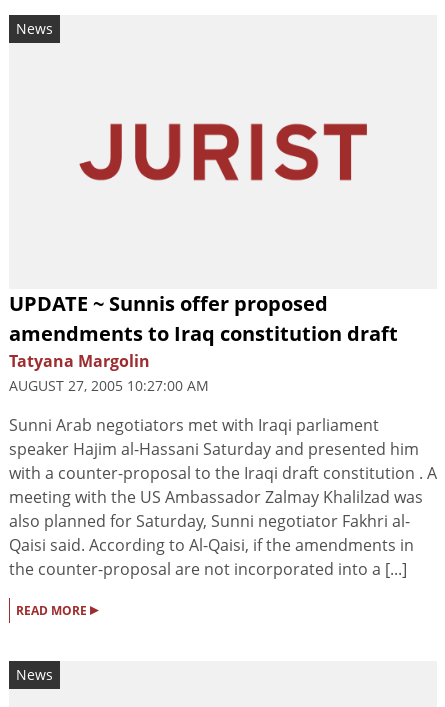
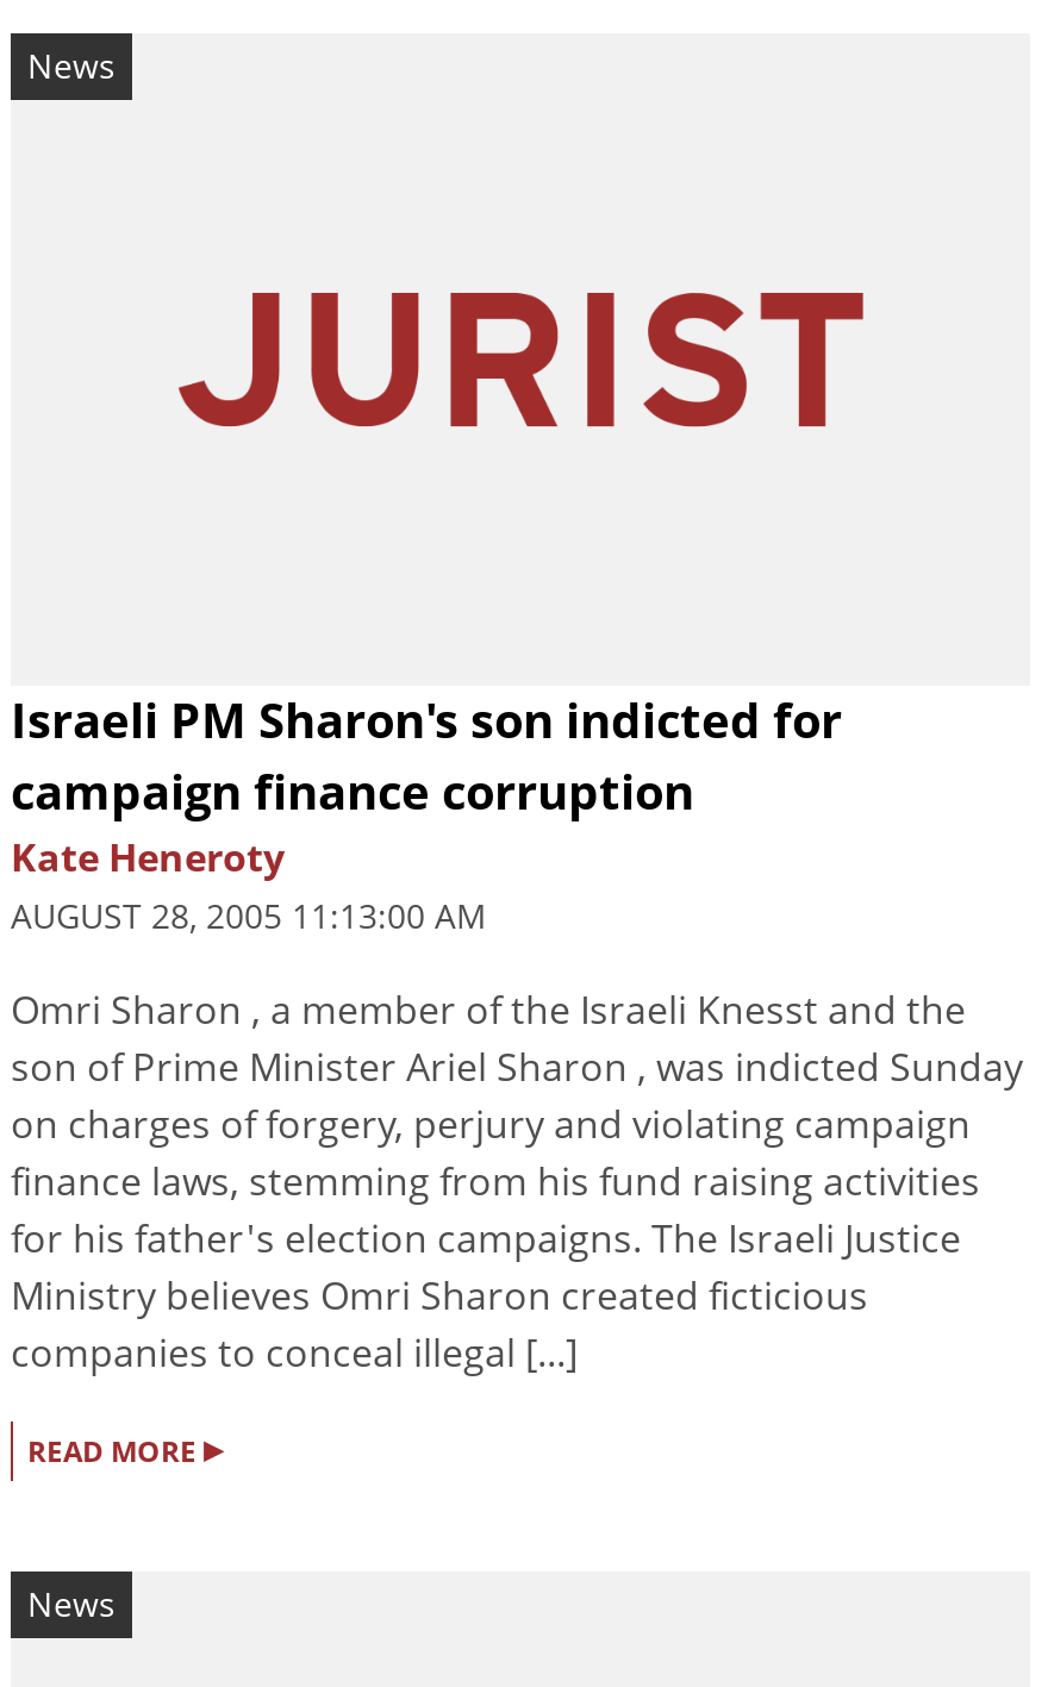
[9,290,398,395] UPDATE ~ Sunnis offer proposed | amendments to Iraq constitution draft | Tatyana Margolin | AUGUST 27, 2005 10:27:00 AM -> [11,688,842,938] Israeli PM Sharon's son indicted for | campaign finance corruption | Kate Heneroty | AUGUST 28, 2005 11:13:00 AM
[9,414,437,580] Sunni Arab negotiators met with Iraqi parliament | speaker Hajim al-Hassani Saturday and presented him | with a counter-proposal to the Iraqi draft constitution . A | meeting with the US Ambassador Zalmay Khalilzad was | also planned for Saturday, Sunni negotiator Fakhri al- | Qaisi said. According to Al-Qaisi, if the amendments in | the counter-proposal are not incorporated into a [...] -> [11,983,1023,1378] Omri Sharon , a member of the Israeli Knesst and the | son of Prime Minister Ariel Sharon , was indicted Sunday | on charges of forgery, perjury and violating campaign | finance laws, stemming from his fund raising activities | for his father's election campaigns. The Israeli Justice | Ministry believes Omri Sharon created ficticious | companies to conceal illegal [...]

